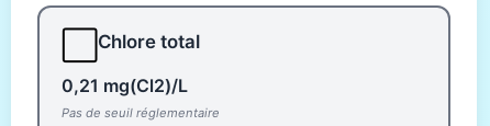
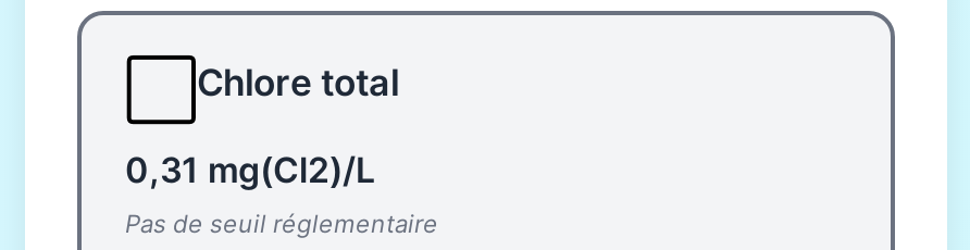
[62,75,188,96] 0,21 mg(Cl2)/L -> [125,148,375,191] 0,31 mg(Cl2)/L

